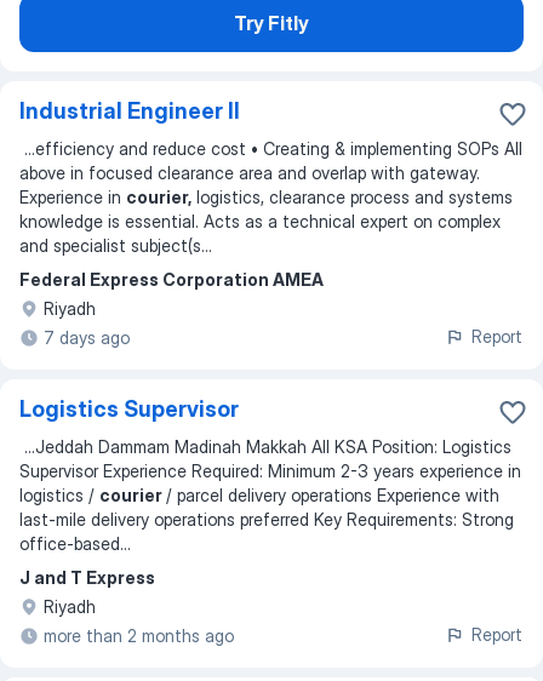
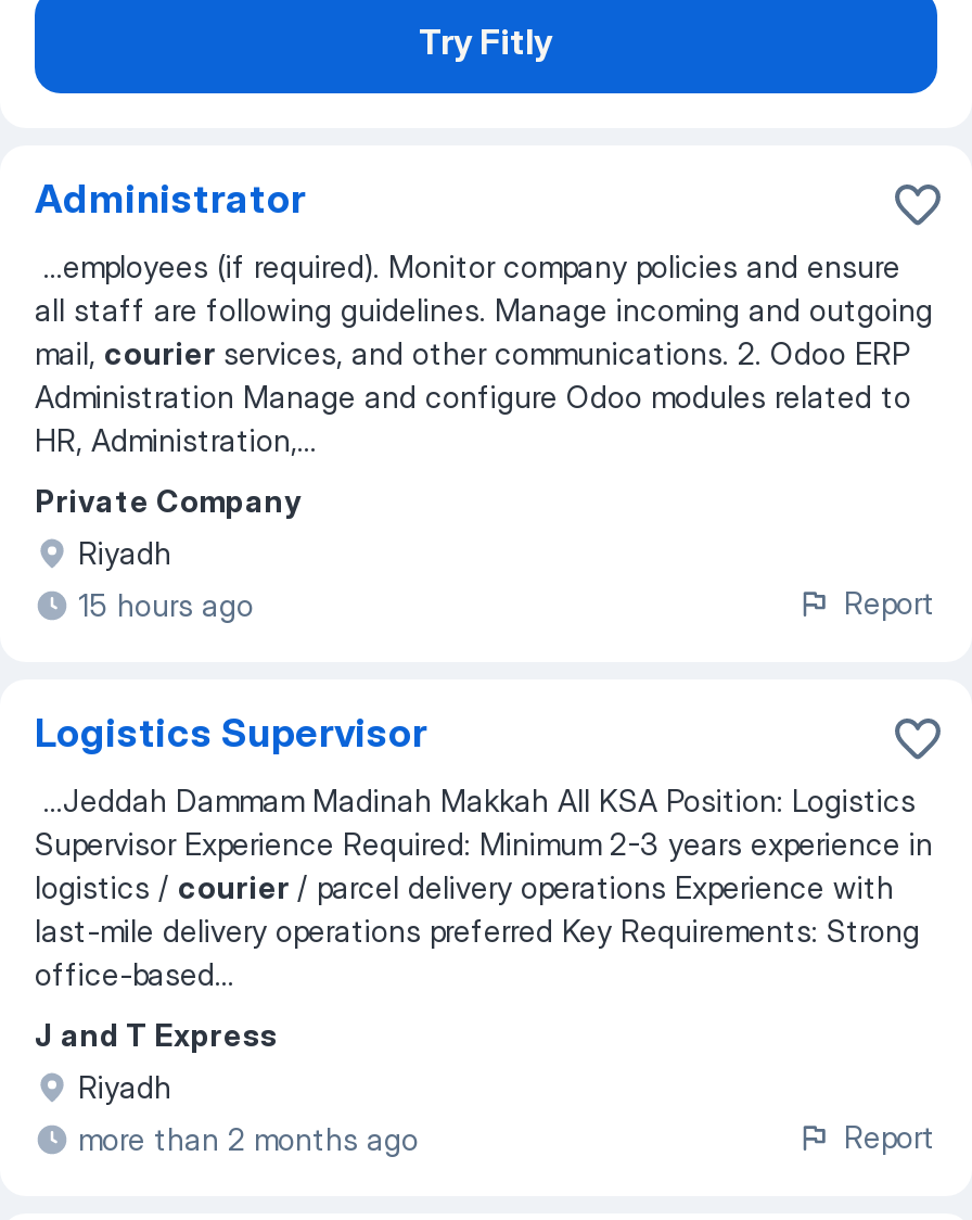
[19,98,240,124] Industrial Engineer II -> [35,176,306,221] Administrator
[19,138,522,256] ...efficiency and reduce cost • Creating & implementing SOPs All | above in focused clearance area and overlap with gateway. | Experience in courier, logistics, clearance process and systems | knowledge is essential. Acts as a technical expert on complex | and specialist subject(s... -> [35,247,933,458] ...employees (if required). Monitor company policies and ensure | all staff are following guidelines. Manage incoming and outgoing | mail, courier services, and other communications. 2. Odoo ERP | Administration Manage and configure Odoo modules related to | HR, Administration,...
[19,269,324,290] Federal Express Corporation AMEA -> [35,482,302,519] Private Company
[44,327,130,348] 7 days ago -> [78,586,254,623] 15 hours ago

